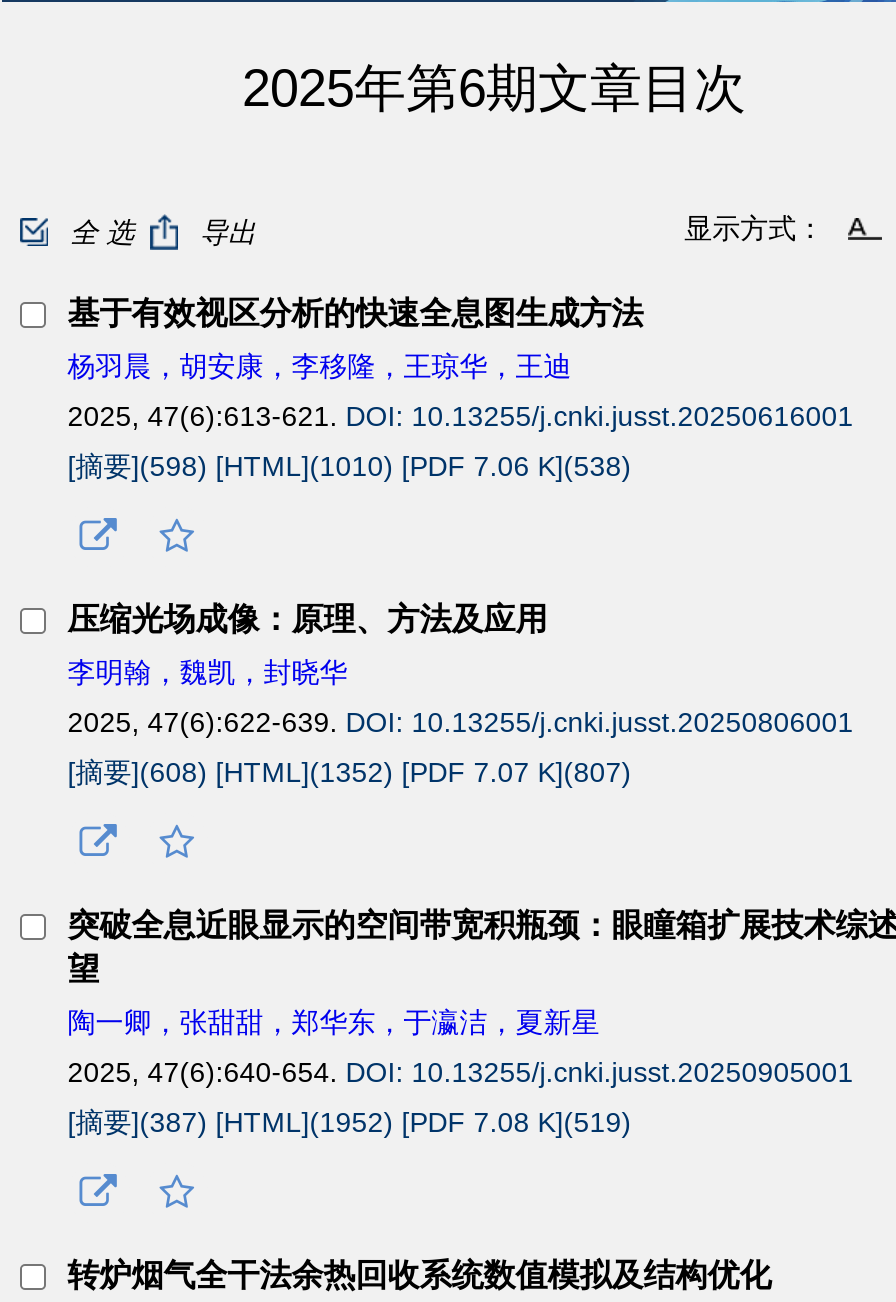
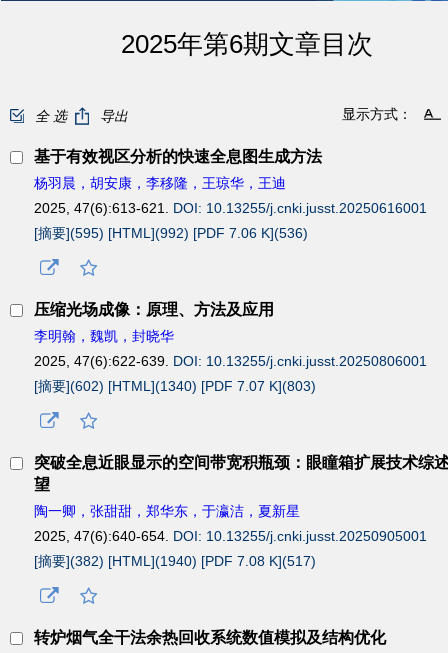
[67,450,631,482] [摘要](598) [HTML](1010) [PDF 7.06 K](538) -> [34,225,308,241] [摘要](595) [HTML](992) [PDF 7.06 K](536)
[67,756,631,788] [摘要](608) [HTML](1352) [PDF 7.07 K](807) -> [34,378,316,394] [摘要](602) [HTML](1340) [PDF 7.07 K](803)
[67,1106,631,1138] [摘要](387) [HTML](1952) [PDF 7.08 K](519) -> [34,553,316,569] [摘要](382) [HTML](1940) [PDF 7.08 K](517)

